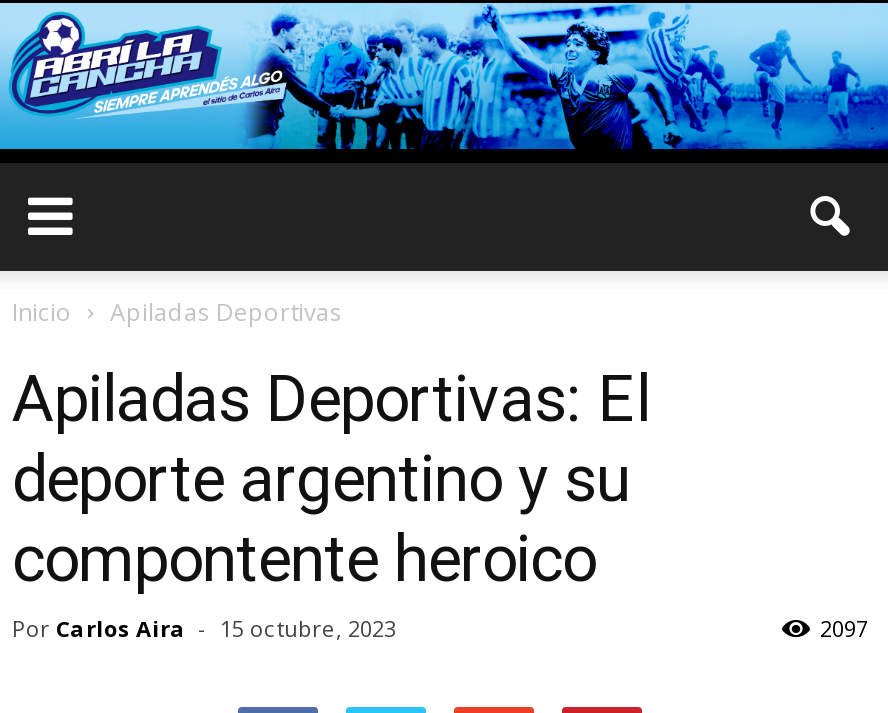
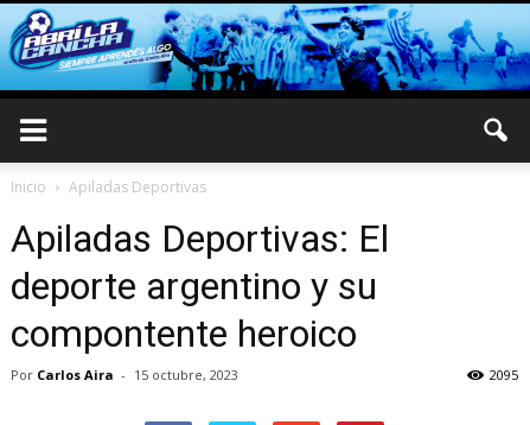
[820,613,868,643] 2097 -> [490,366,518,383] 2095

